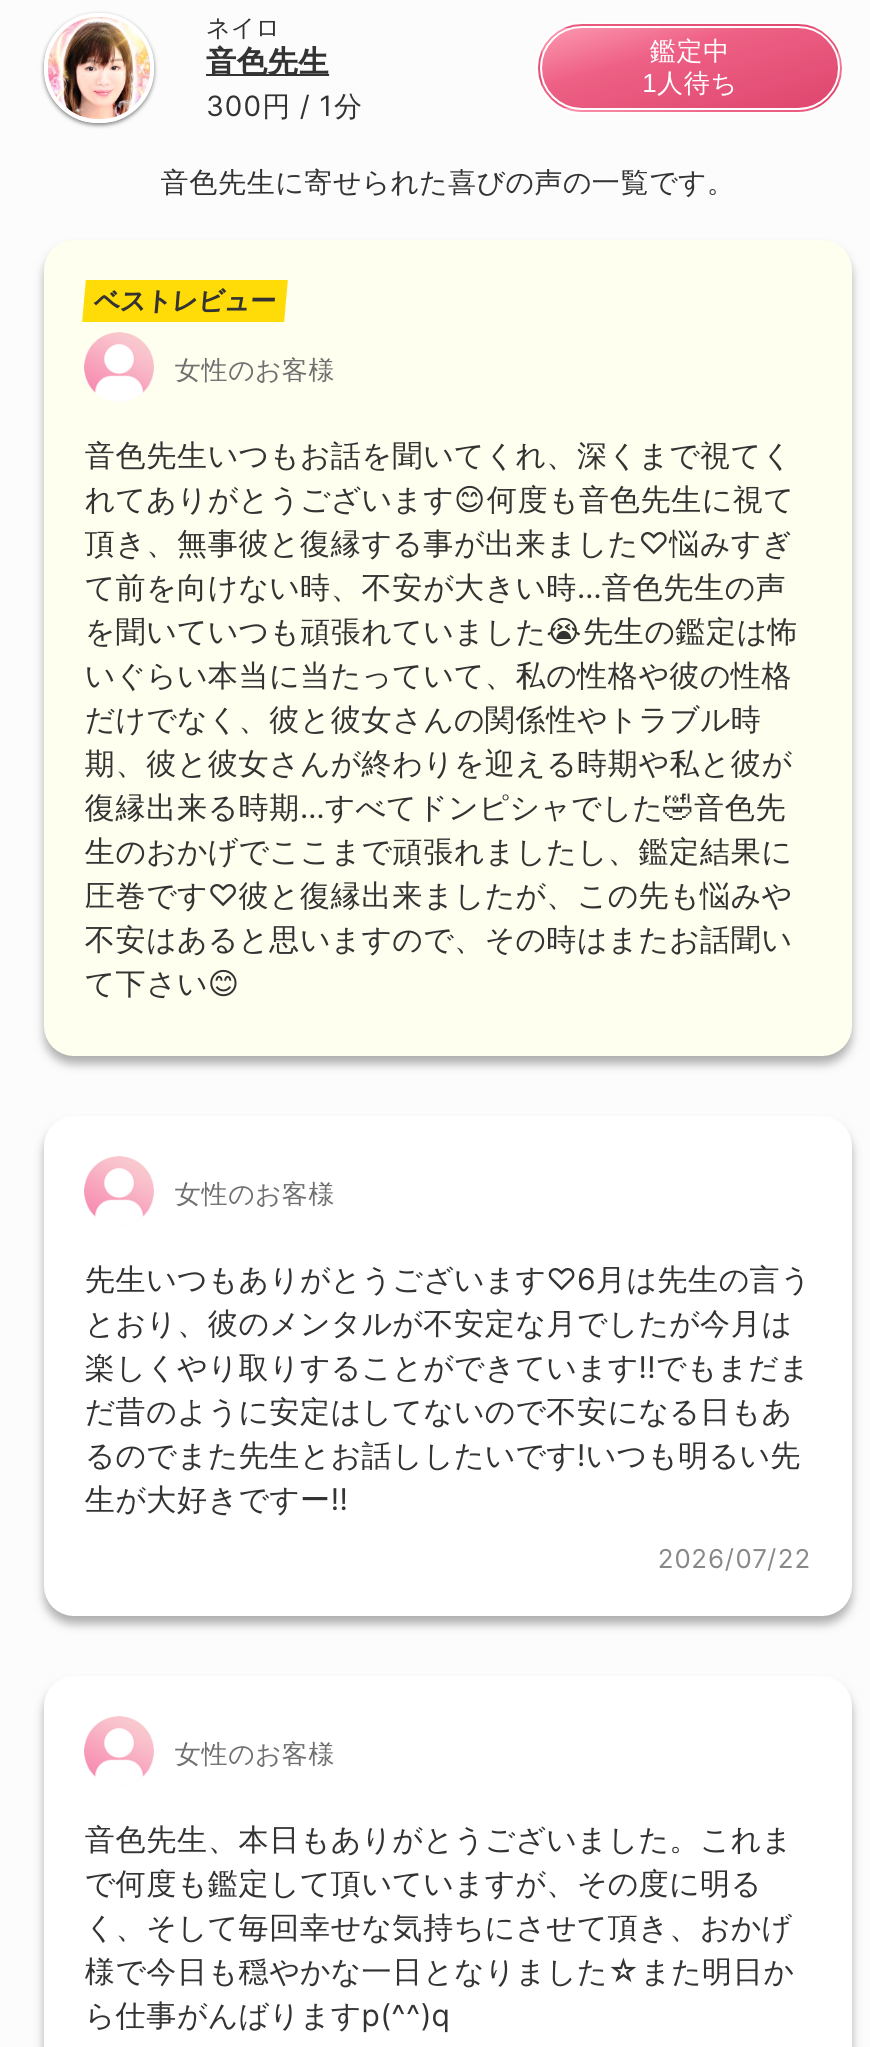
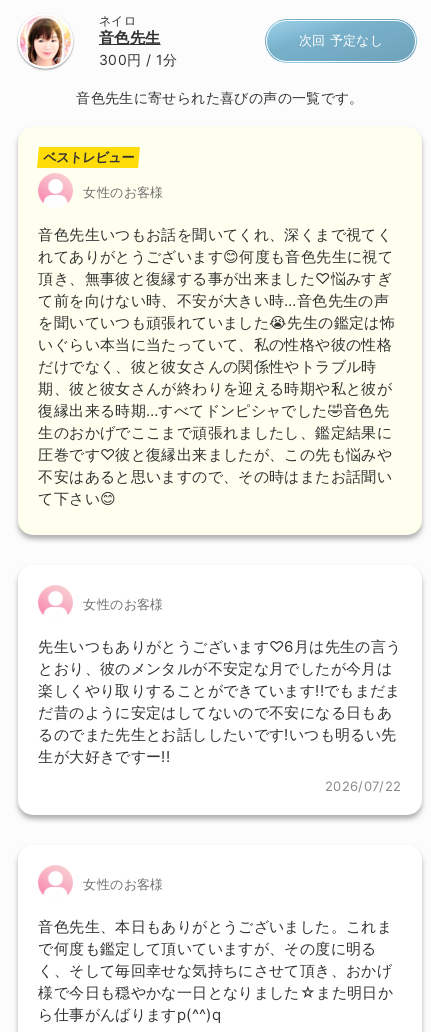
[642,36,737,98] 鑑定中 | 1人待ち -> [299,33,383,48] 次回 予定なし

